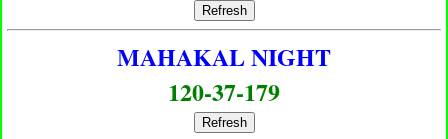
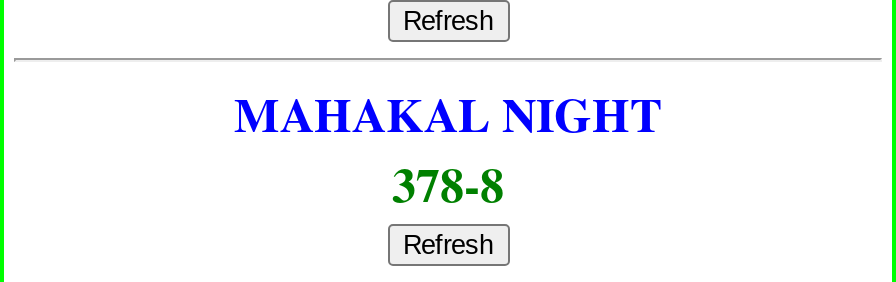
[168,74,280,109] 120-37-179 -> [392,148,504,218] 378-8

